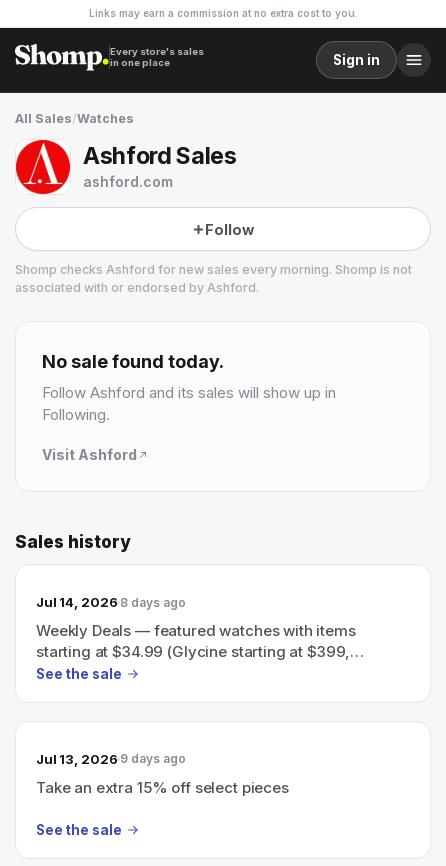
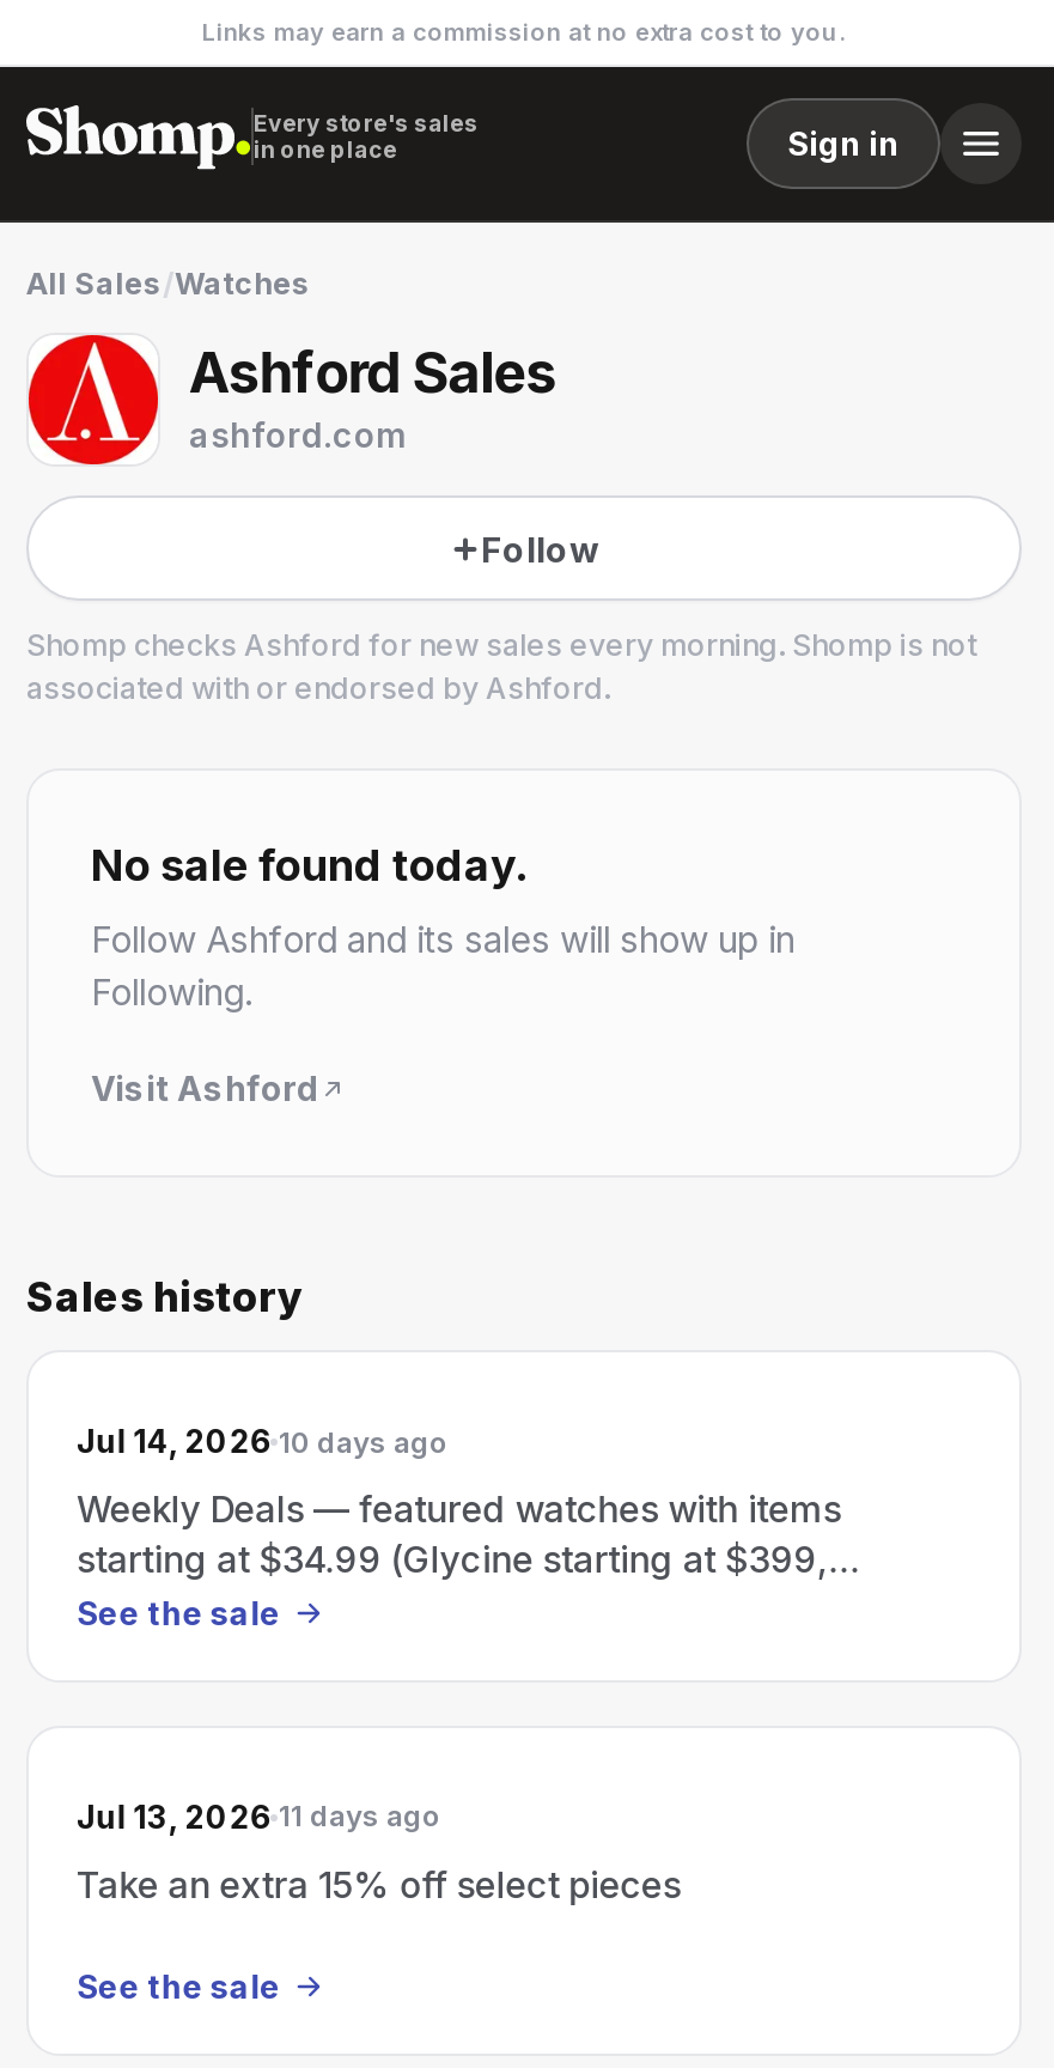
[36,594,186,610] Jul 14, 2026 8 days ago -> [77,1422,449,1460] Jul 14, 2026 10 days ago
[36,750,186,766] Jul 13, 2026 9 days ago -> [77,1796,441,1835] Jul 13, 2026 11 days ago

